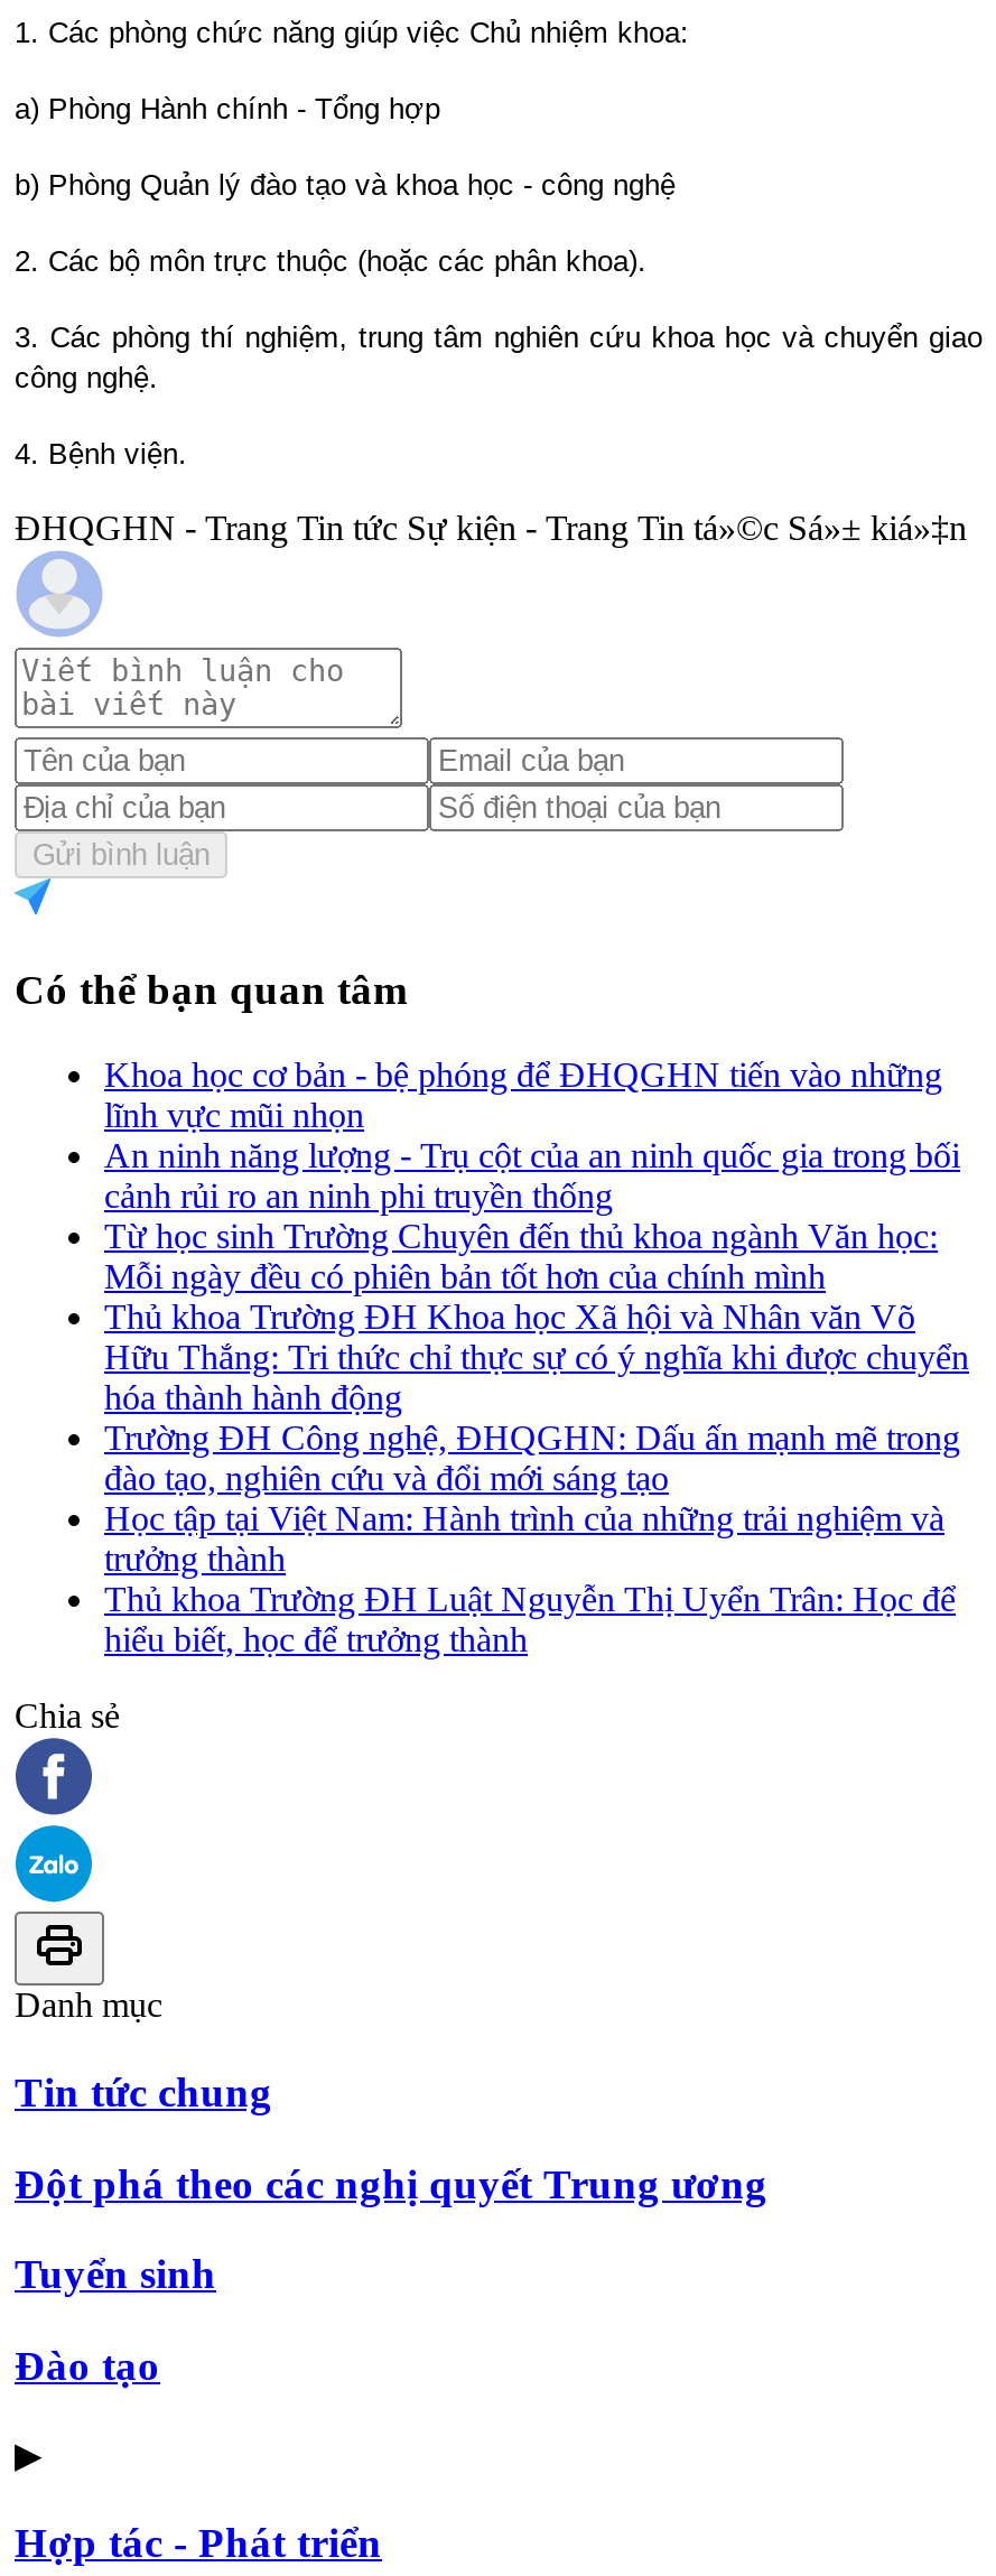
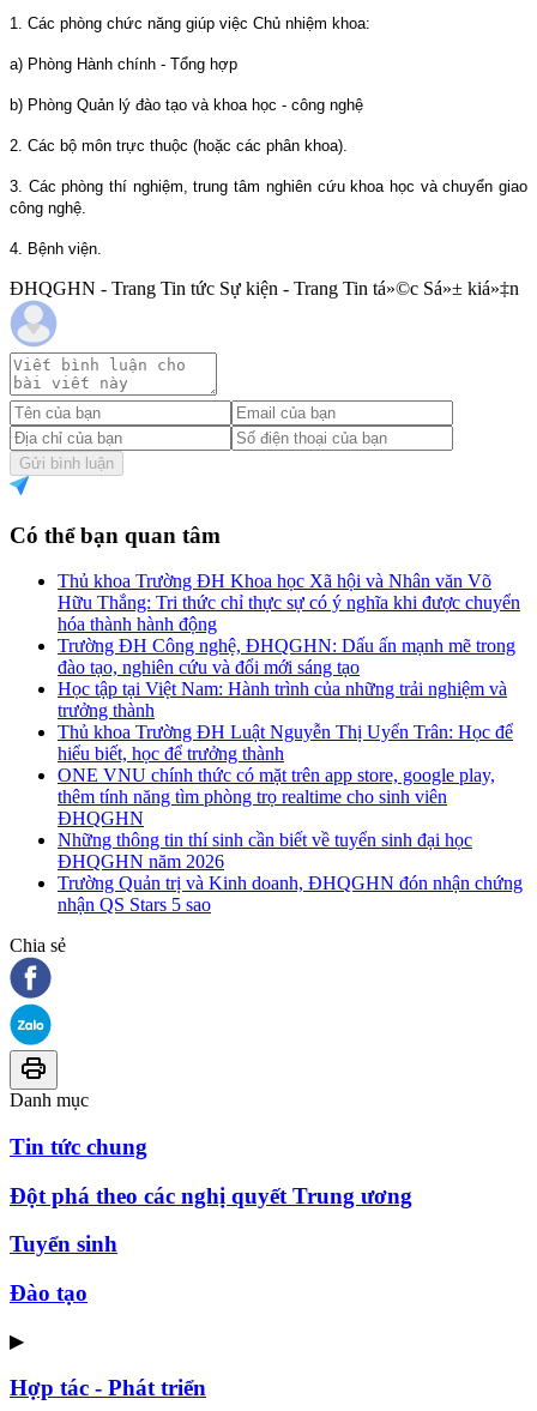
[104,1056,960,1296] Khoa học cơ bản - bệ phóng để ĐHQGHN tiến vào những | lĩnh vực mũi nhọn | An ninh năng lượng - Trụ cột của an ninh quốc gia trong bối | cảnh rủi ro an ninh phi truyền thống | Từ học sinh Trường Chuyên đến thủ khoa ngành Văn học: | Mỗi ngày đều có phiên bản tốt hơn của chính mình -> none
moved [104,1298,969,1659] -> [58,571,520,764]: Thủ khoa Trường ĐH Khoa học Xã hội và Nhân văn Võ | Hữu Thắng: Tri thức chỉ thực sự có ý nghĩa khi được chuyển | hóa thành hành động | ... | Thủ khoa Trường ĐH Luật Nguyễn Thị Uyển Trân: Học để | hiểu biết, học để trưởng thành
none -> [58,765,523,915] ONE VNU chính thức có mặt trên app store, google play, | thêm tính năng tìm phòng trọ realtime cho sinh viên | ĐHQGHN | Những thông tin thí sinh cần biết về tuyển sinh đại học | ĐHQGHN năm 2026 | Trường Quản trị và Kinh doanh, ĐHQGHN đón nhận chứng | nhận QS Stars 5 sao

